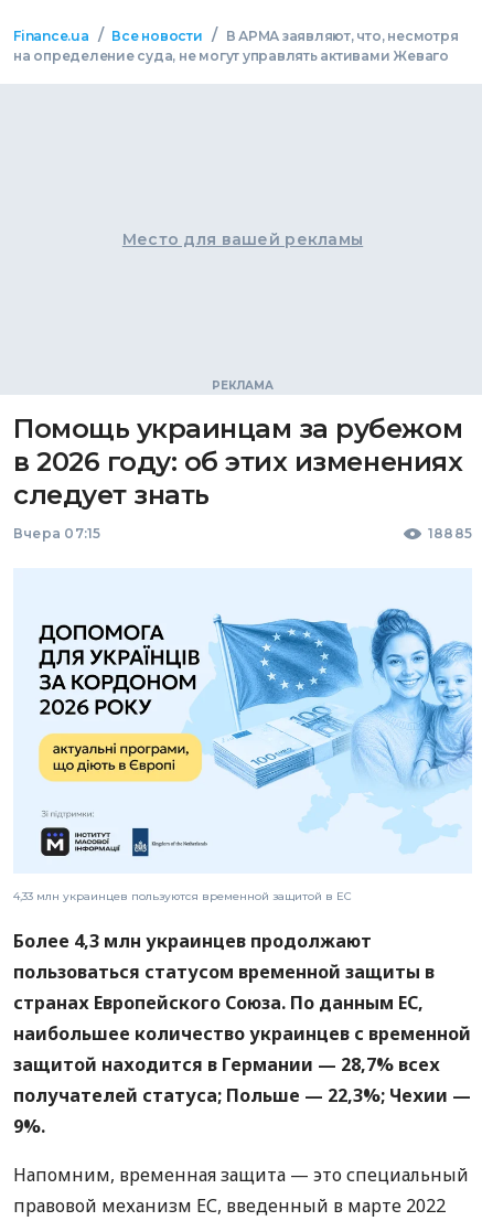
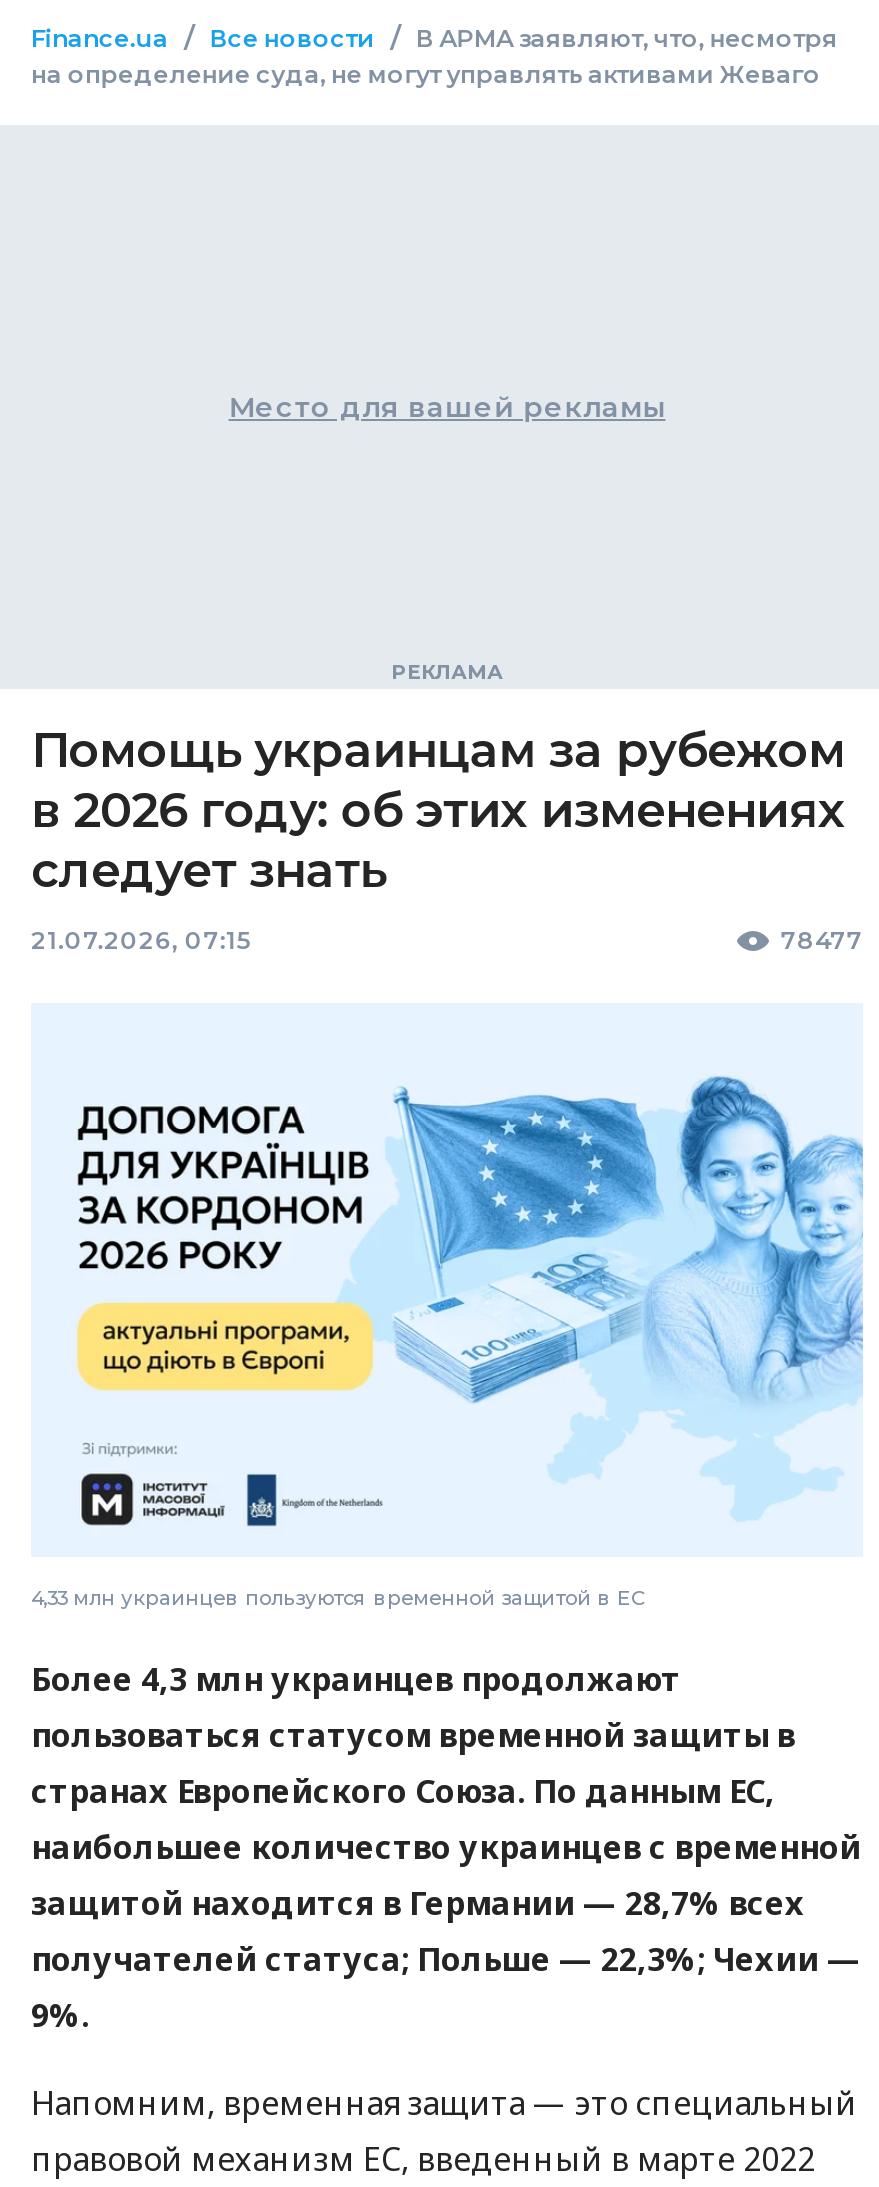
[13,525,472,542] Вчера 07:15 | 18885 -> [31,925,863,955] 21.07.2026, 07:15 | 78477

